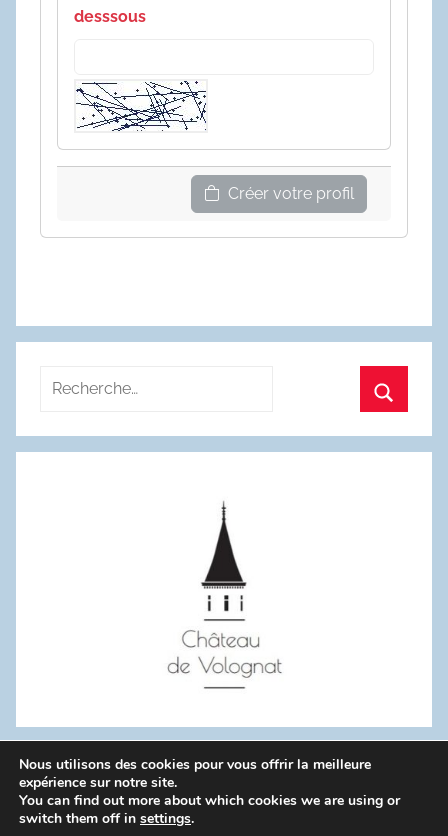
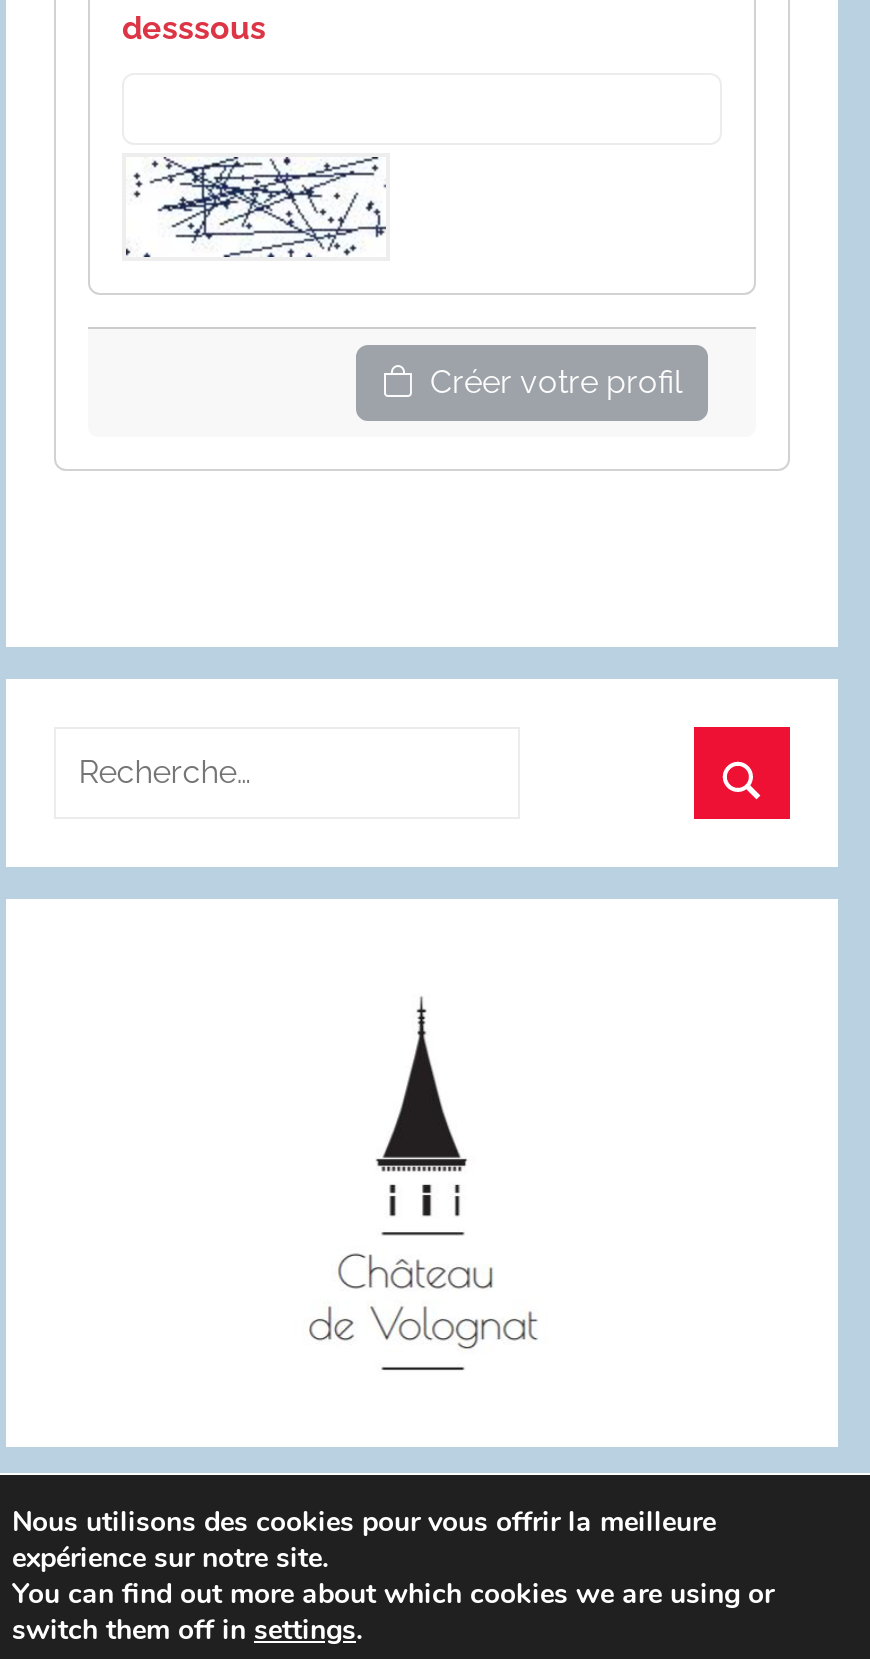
[75,80,207,132] [image] -> [126,155,386,259] [image]

